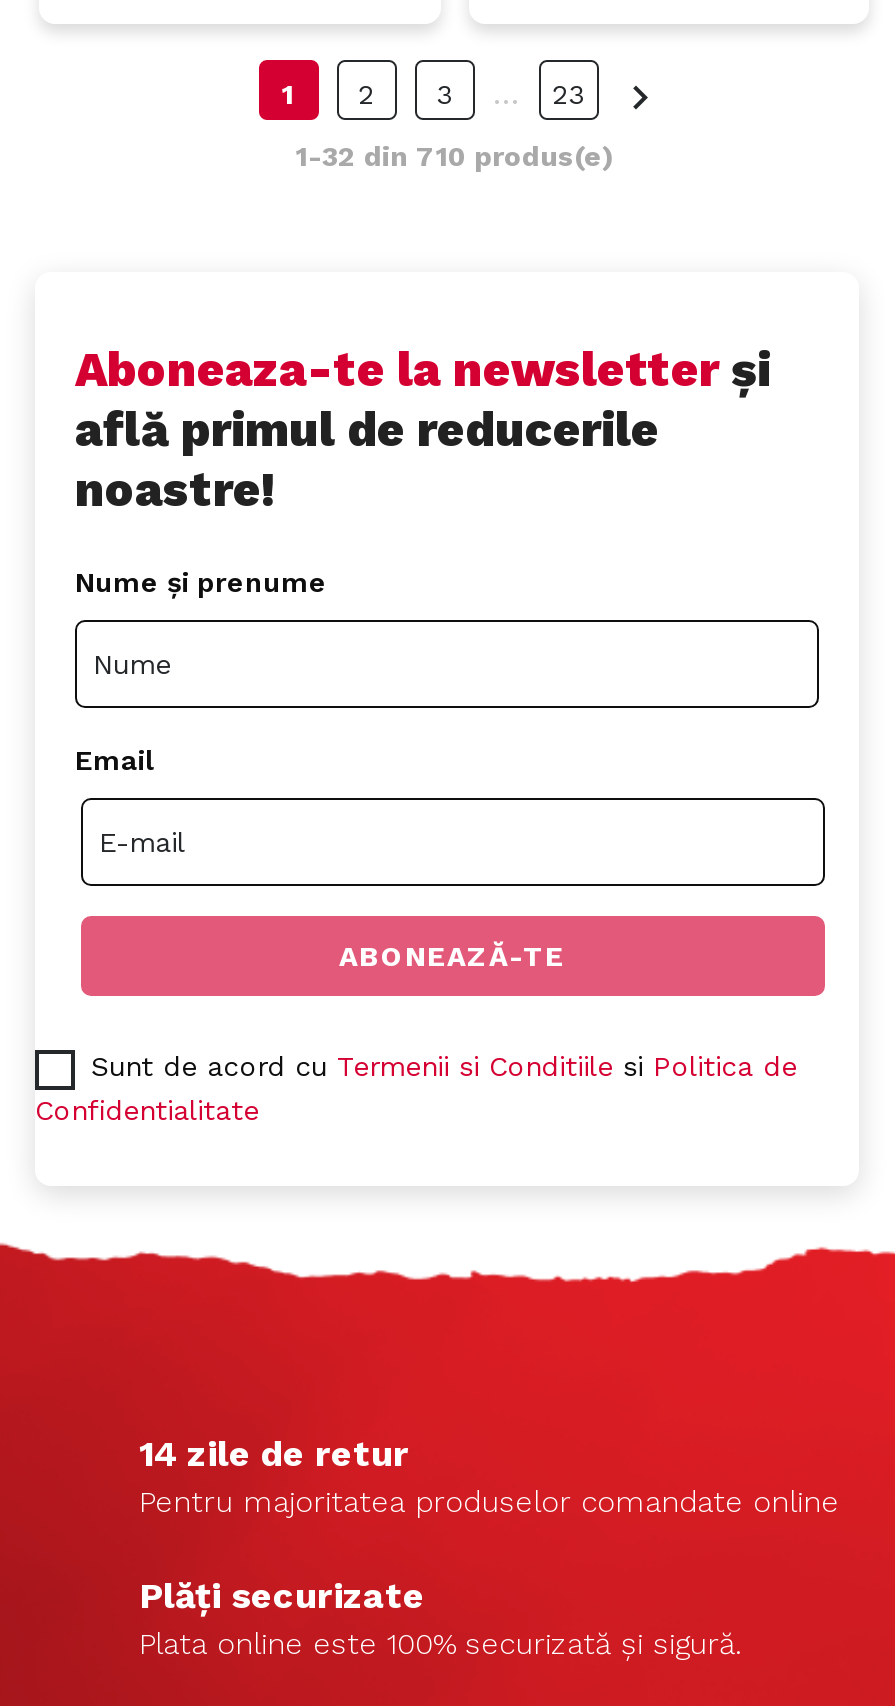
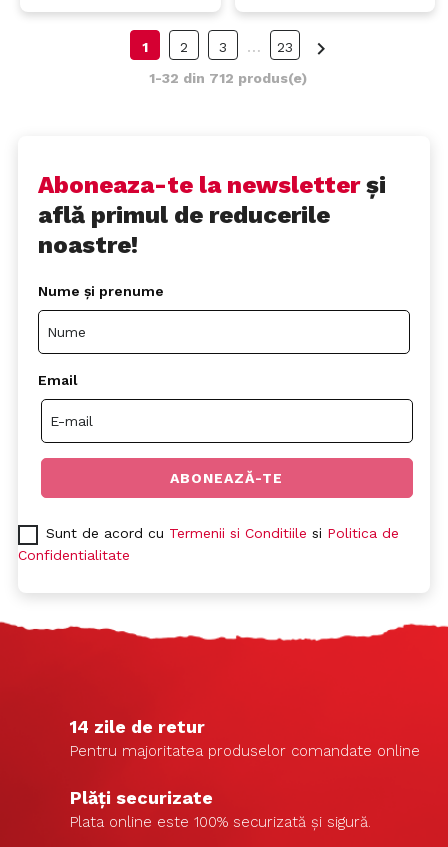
[296,140,612,172] 1-32 din 710 produs(e) -> [148,70,306,86] 1-32 din 712 produs(e)

